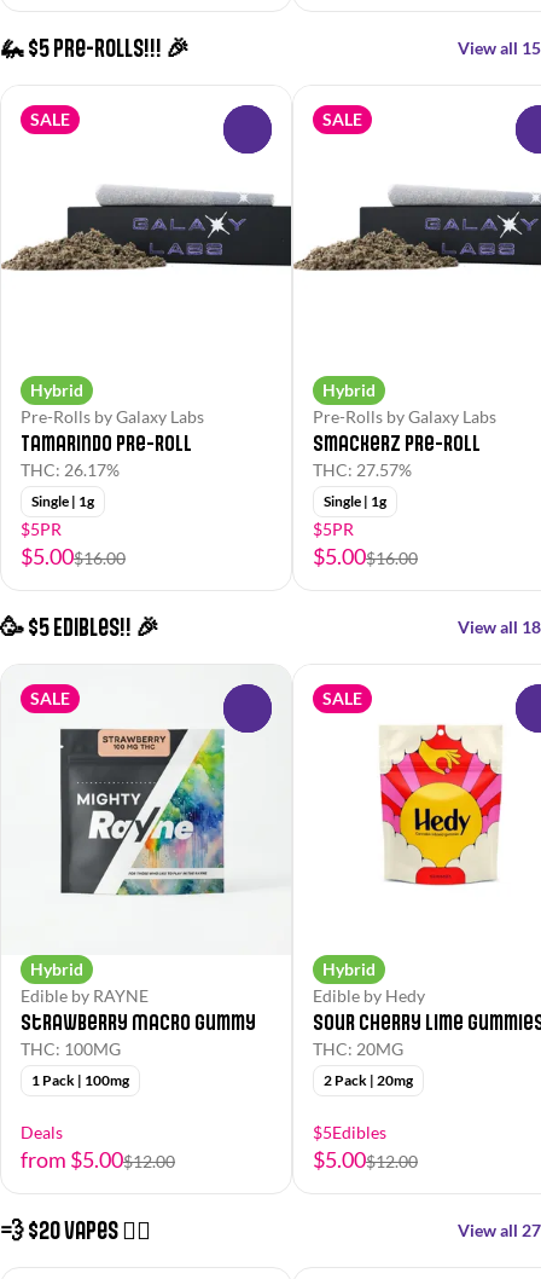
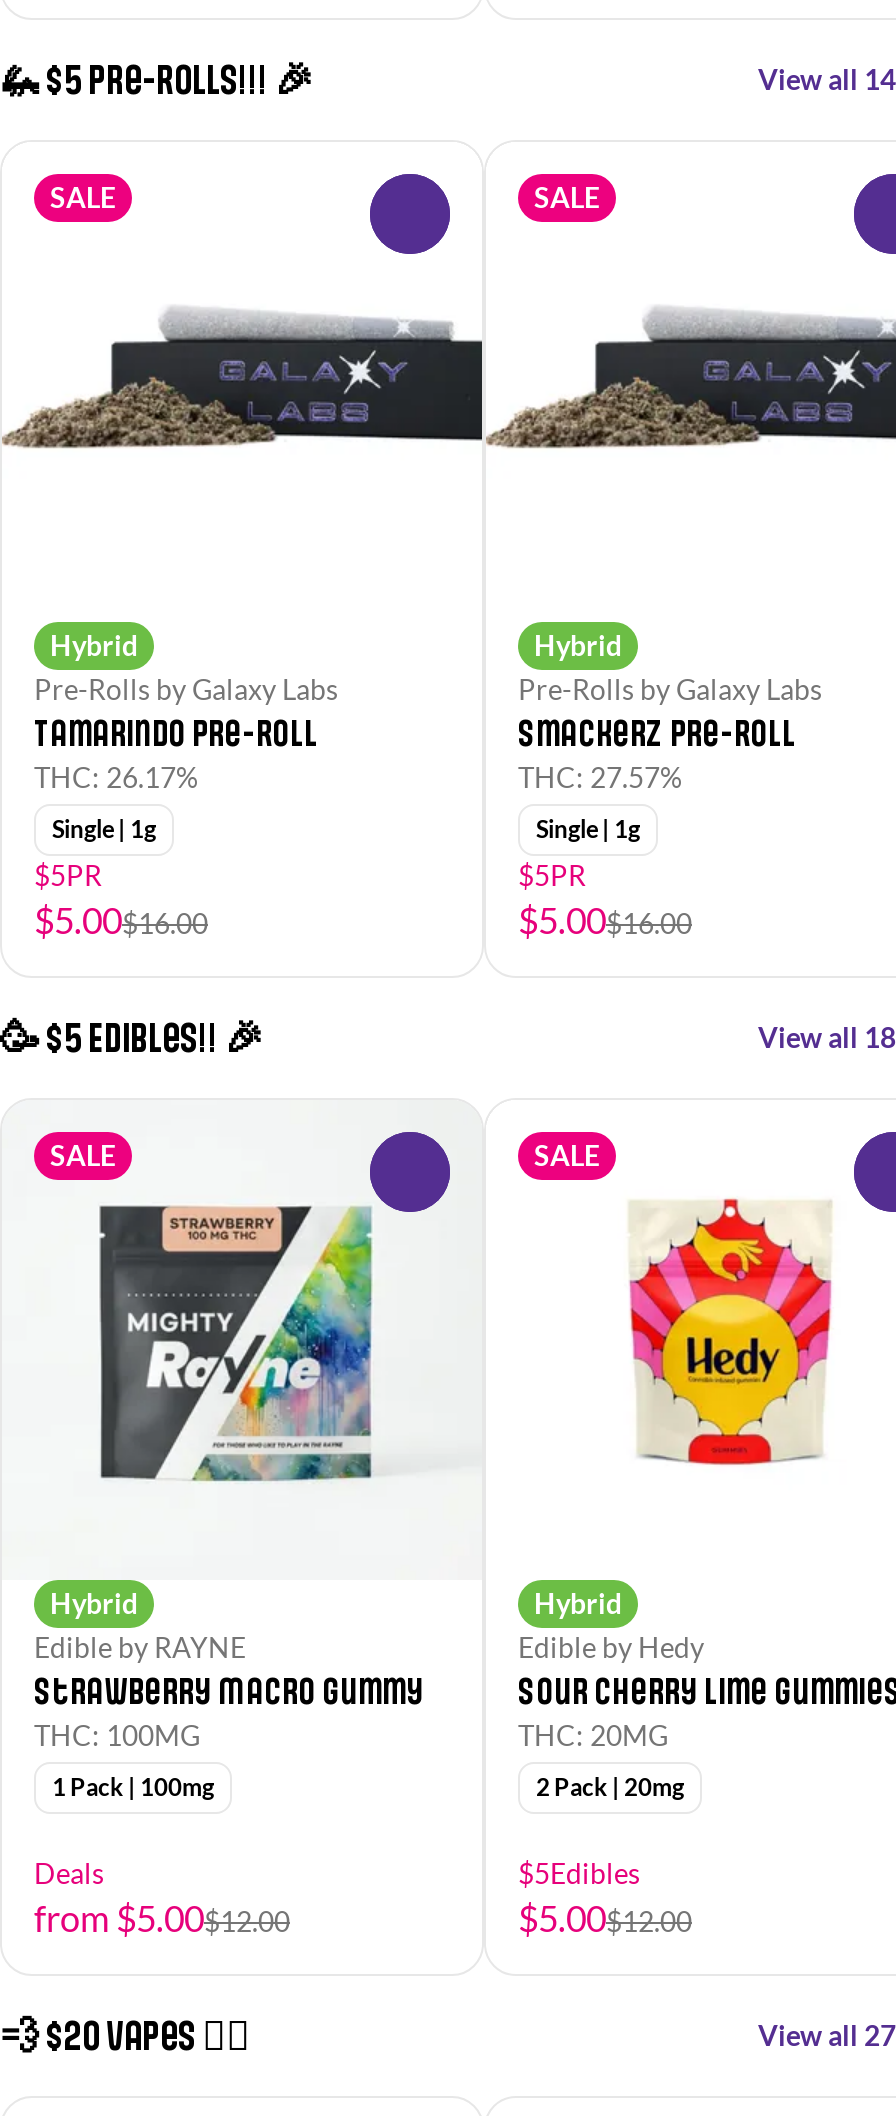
[458,37,541,58] View all 15 -> [758,62,896,96] View all 14

